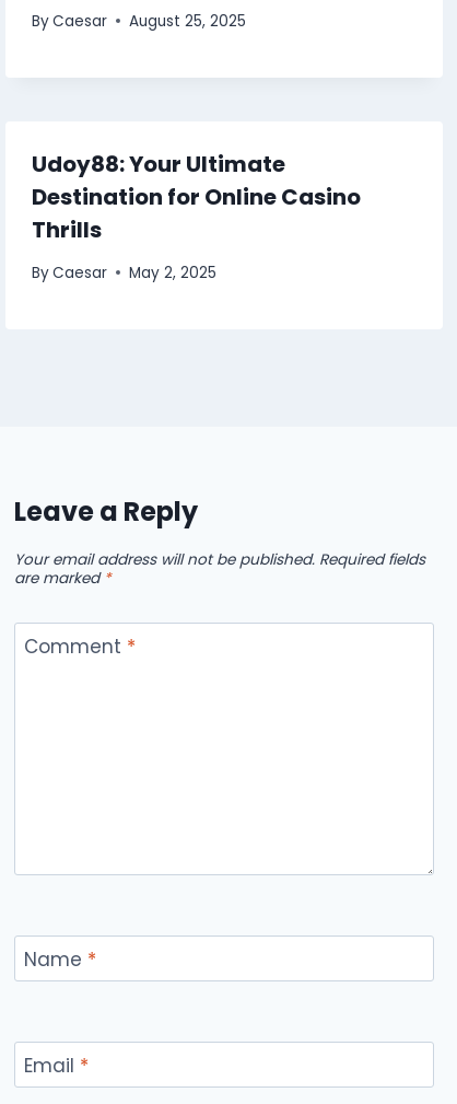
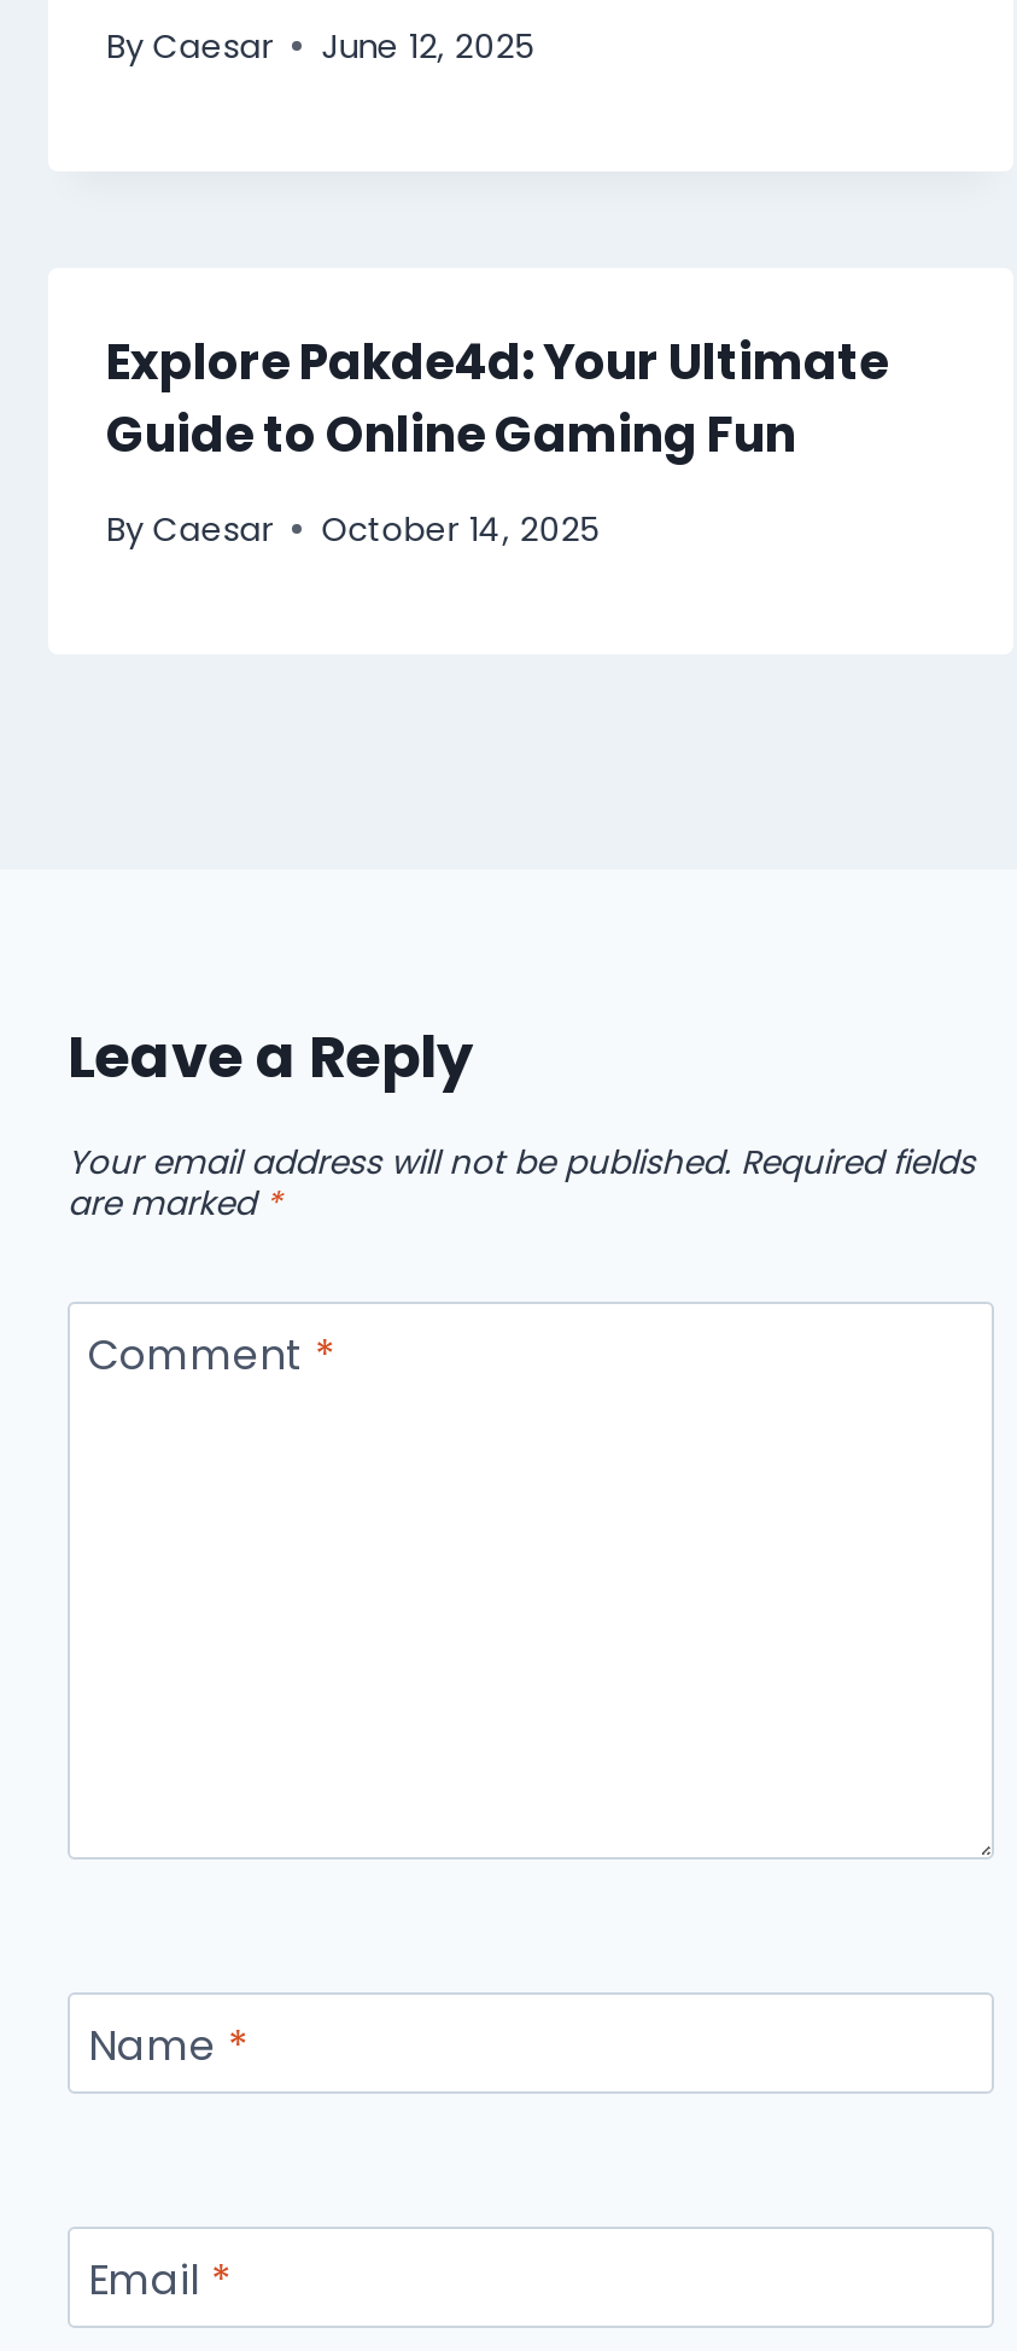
[32,11,246,32] By Caesar August 25, 2025 -> [106,24,534,70] By Caesar June 12, 2025
[32,149,361,245] Udoy88: Your Ultimate | Destination for Online Casino | Thrills -> [106,328,888,468] Explore Pakde4d: Your Ultimate | Guide to Online Gaming Fun
[32,262,217,283] By Caesar May 2, 2025 -> [106,506,599,552] By Caesar October 14, 2025

